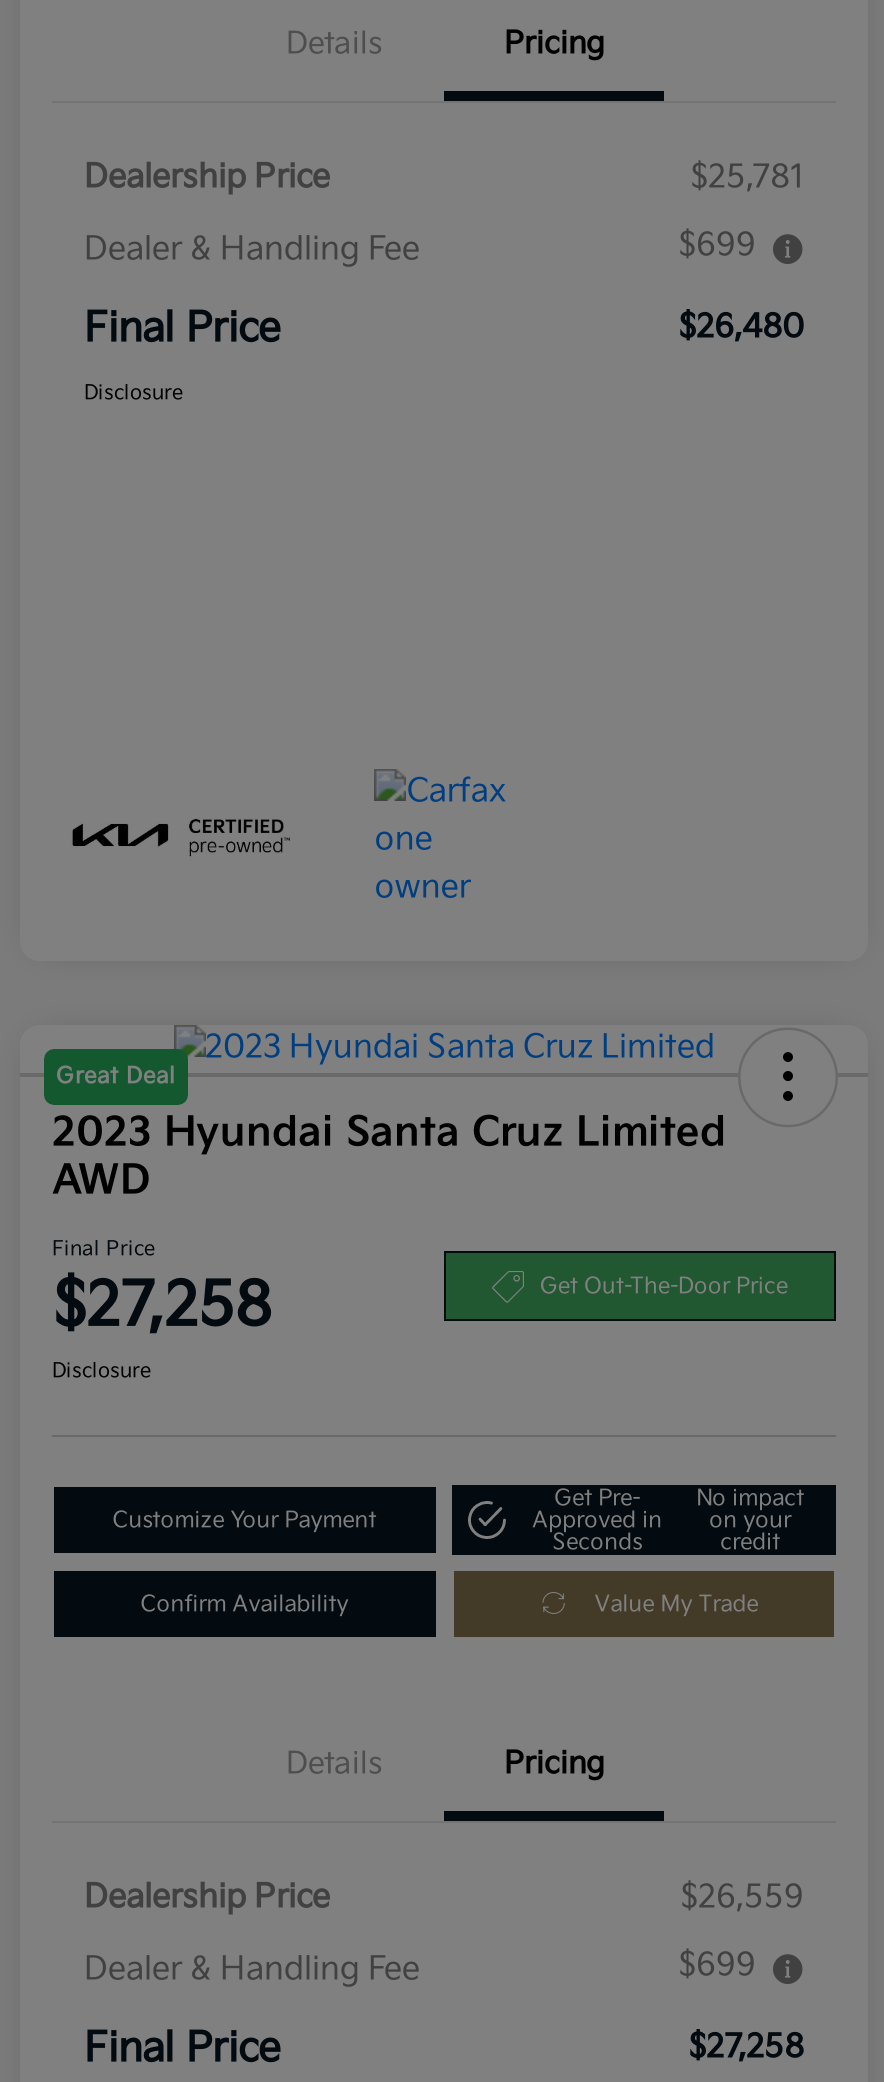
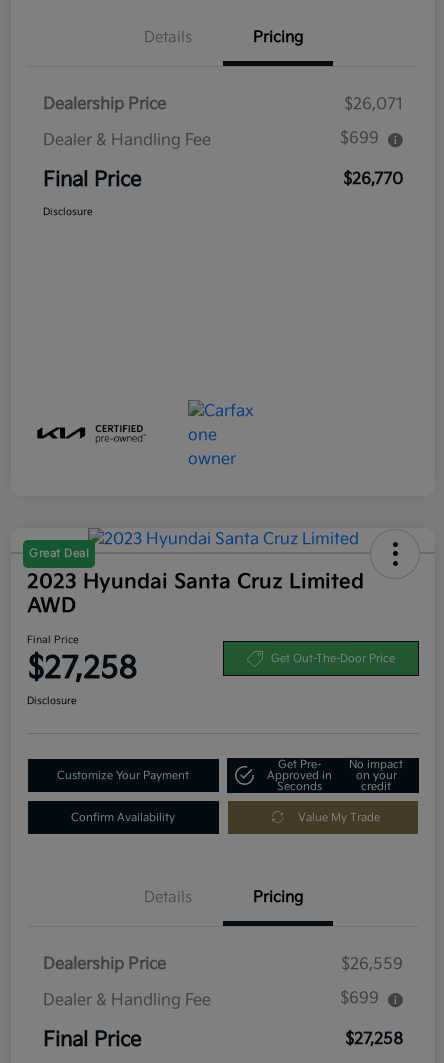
[690,159,804,197] $25,781 -> [344,95,403,114] $26,071
[678,309,804,347] $26,480 -> [343,170,403,189] $26,770

